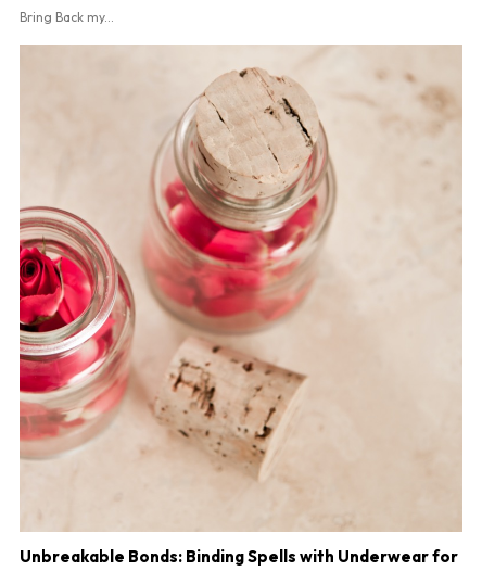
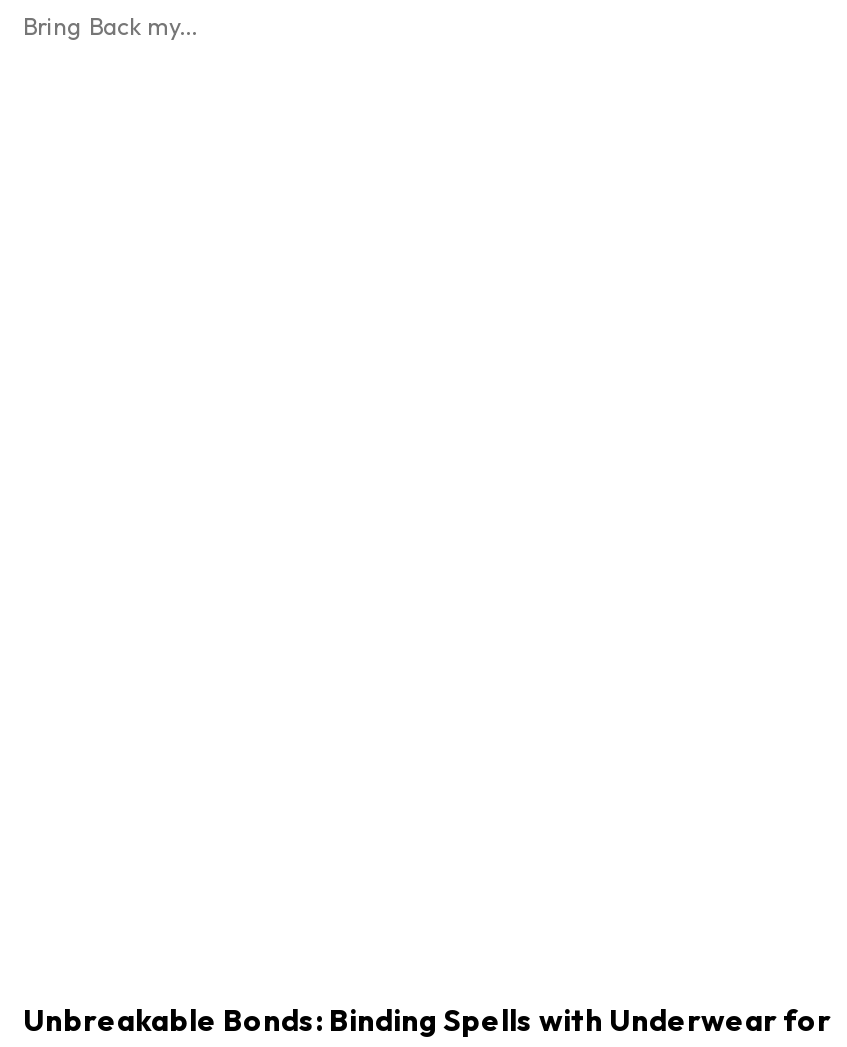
[18,45,464,532] [image] -> none

